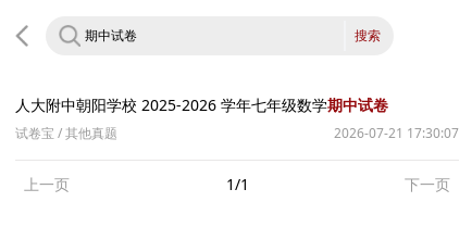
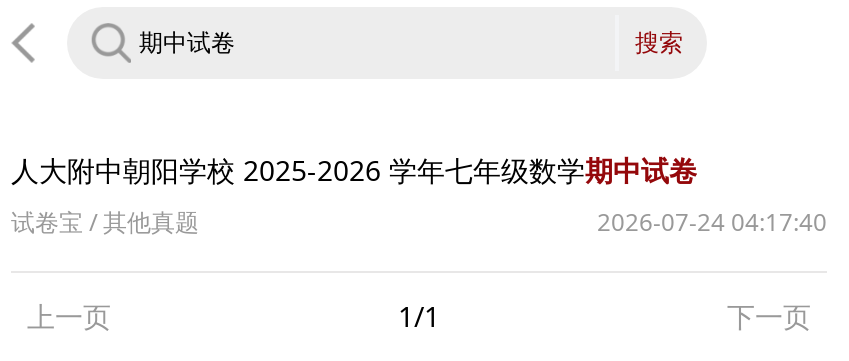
[334,124,459,142] 2026-07-21 17:30:07 -> [597,205,827,239] 2026-07-24 04:17:40

